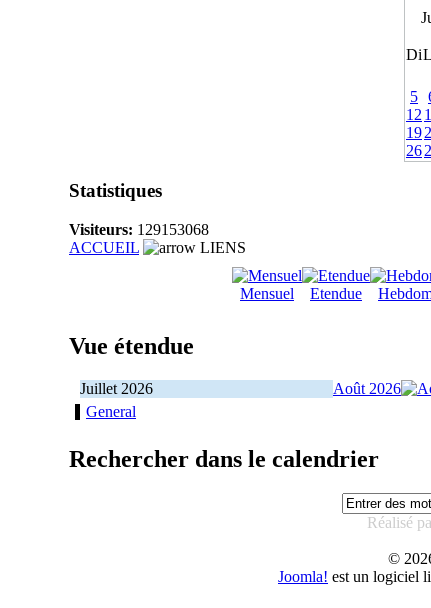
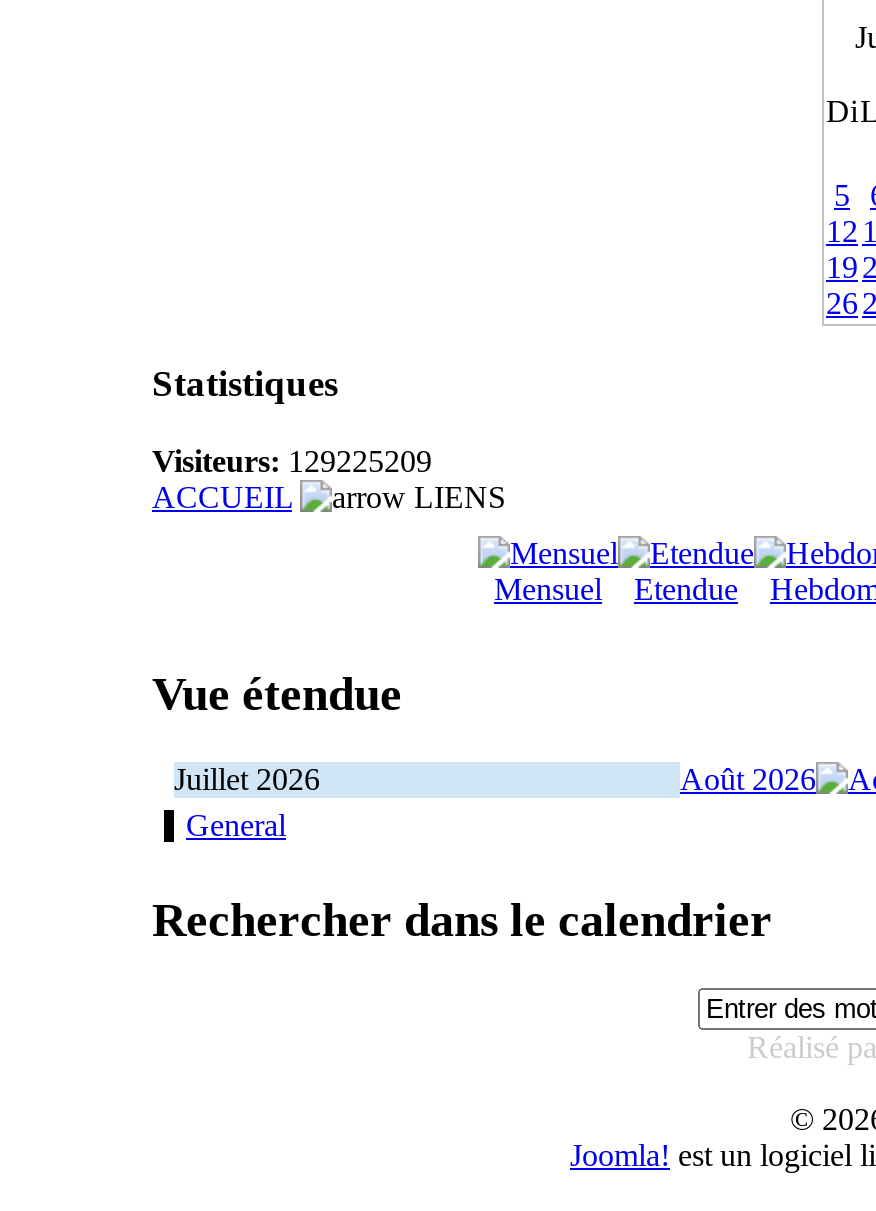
[69,221,209,238] Visiteurs: 129153068 -> [152,444,432,478] Visiteurs: 129225209

